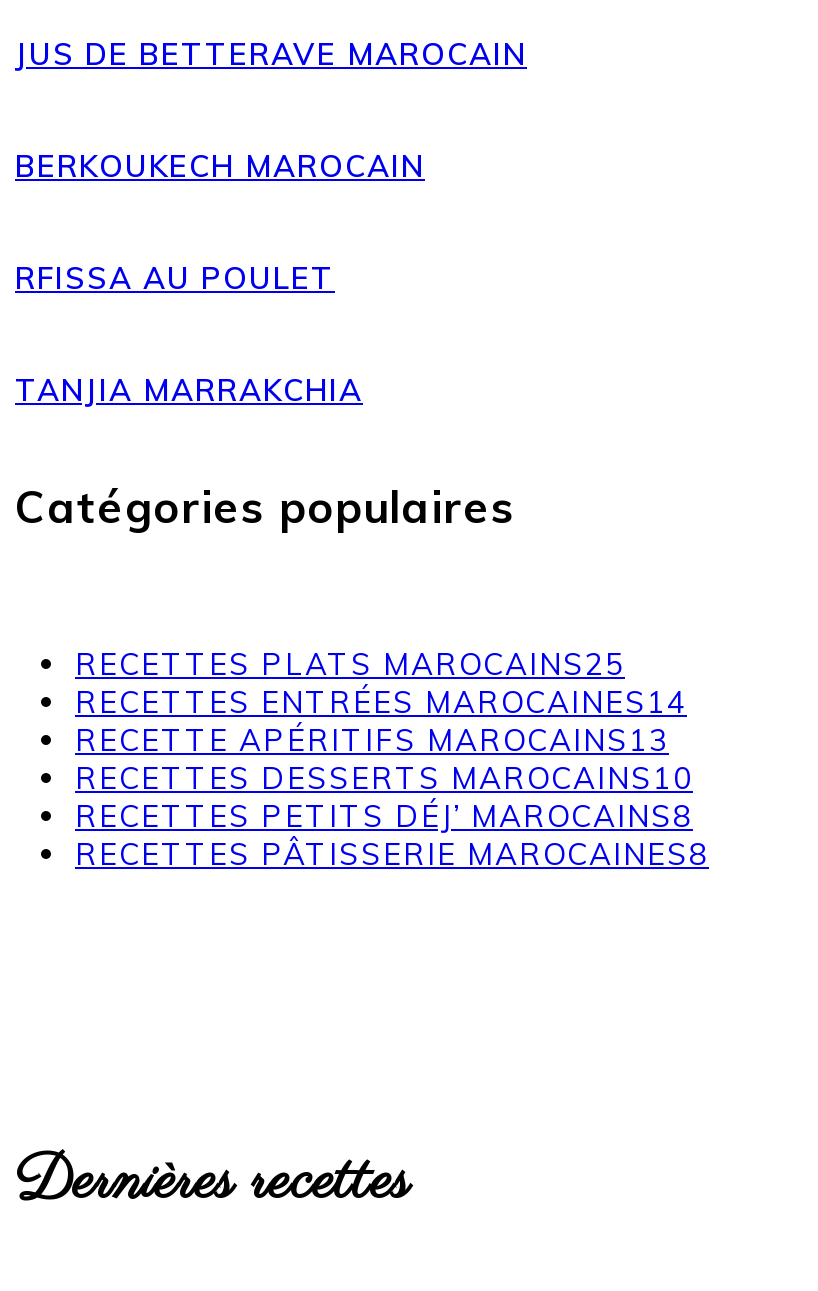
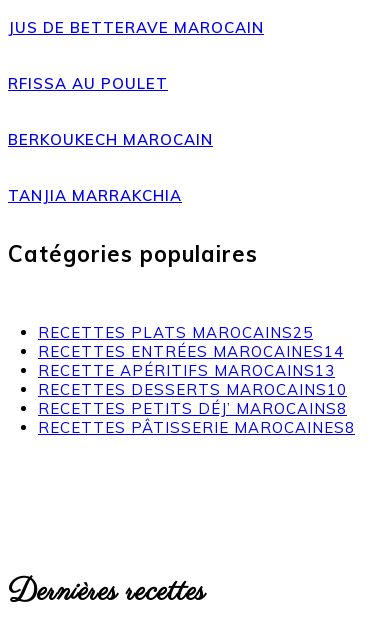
moved [15,146,425,184] -> [8,129,213,148]: BERKOUKECH MAROCAIN
moved [15,258,335,296] -> [8,73,168,92]: RFISSA AU POULET

